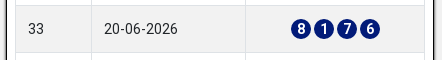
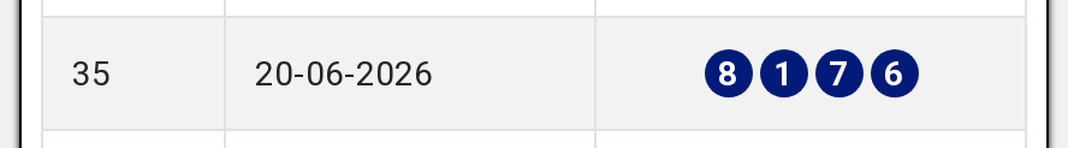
[28,20,44,36] 33 -> [72,53,111,91] 35

